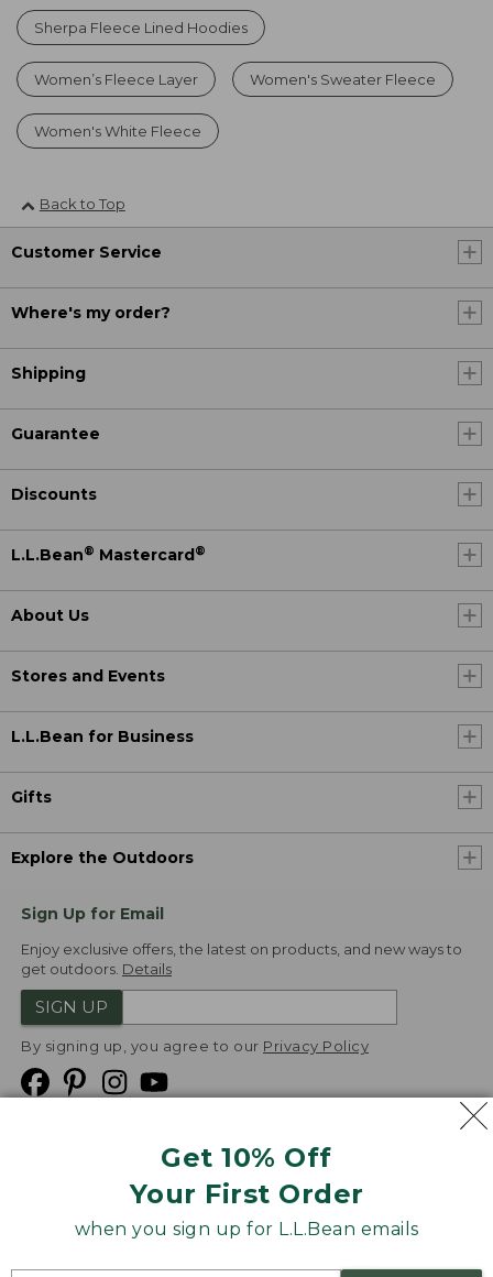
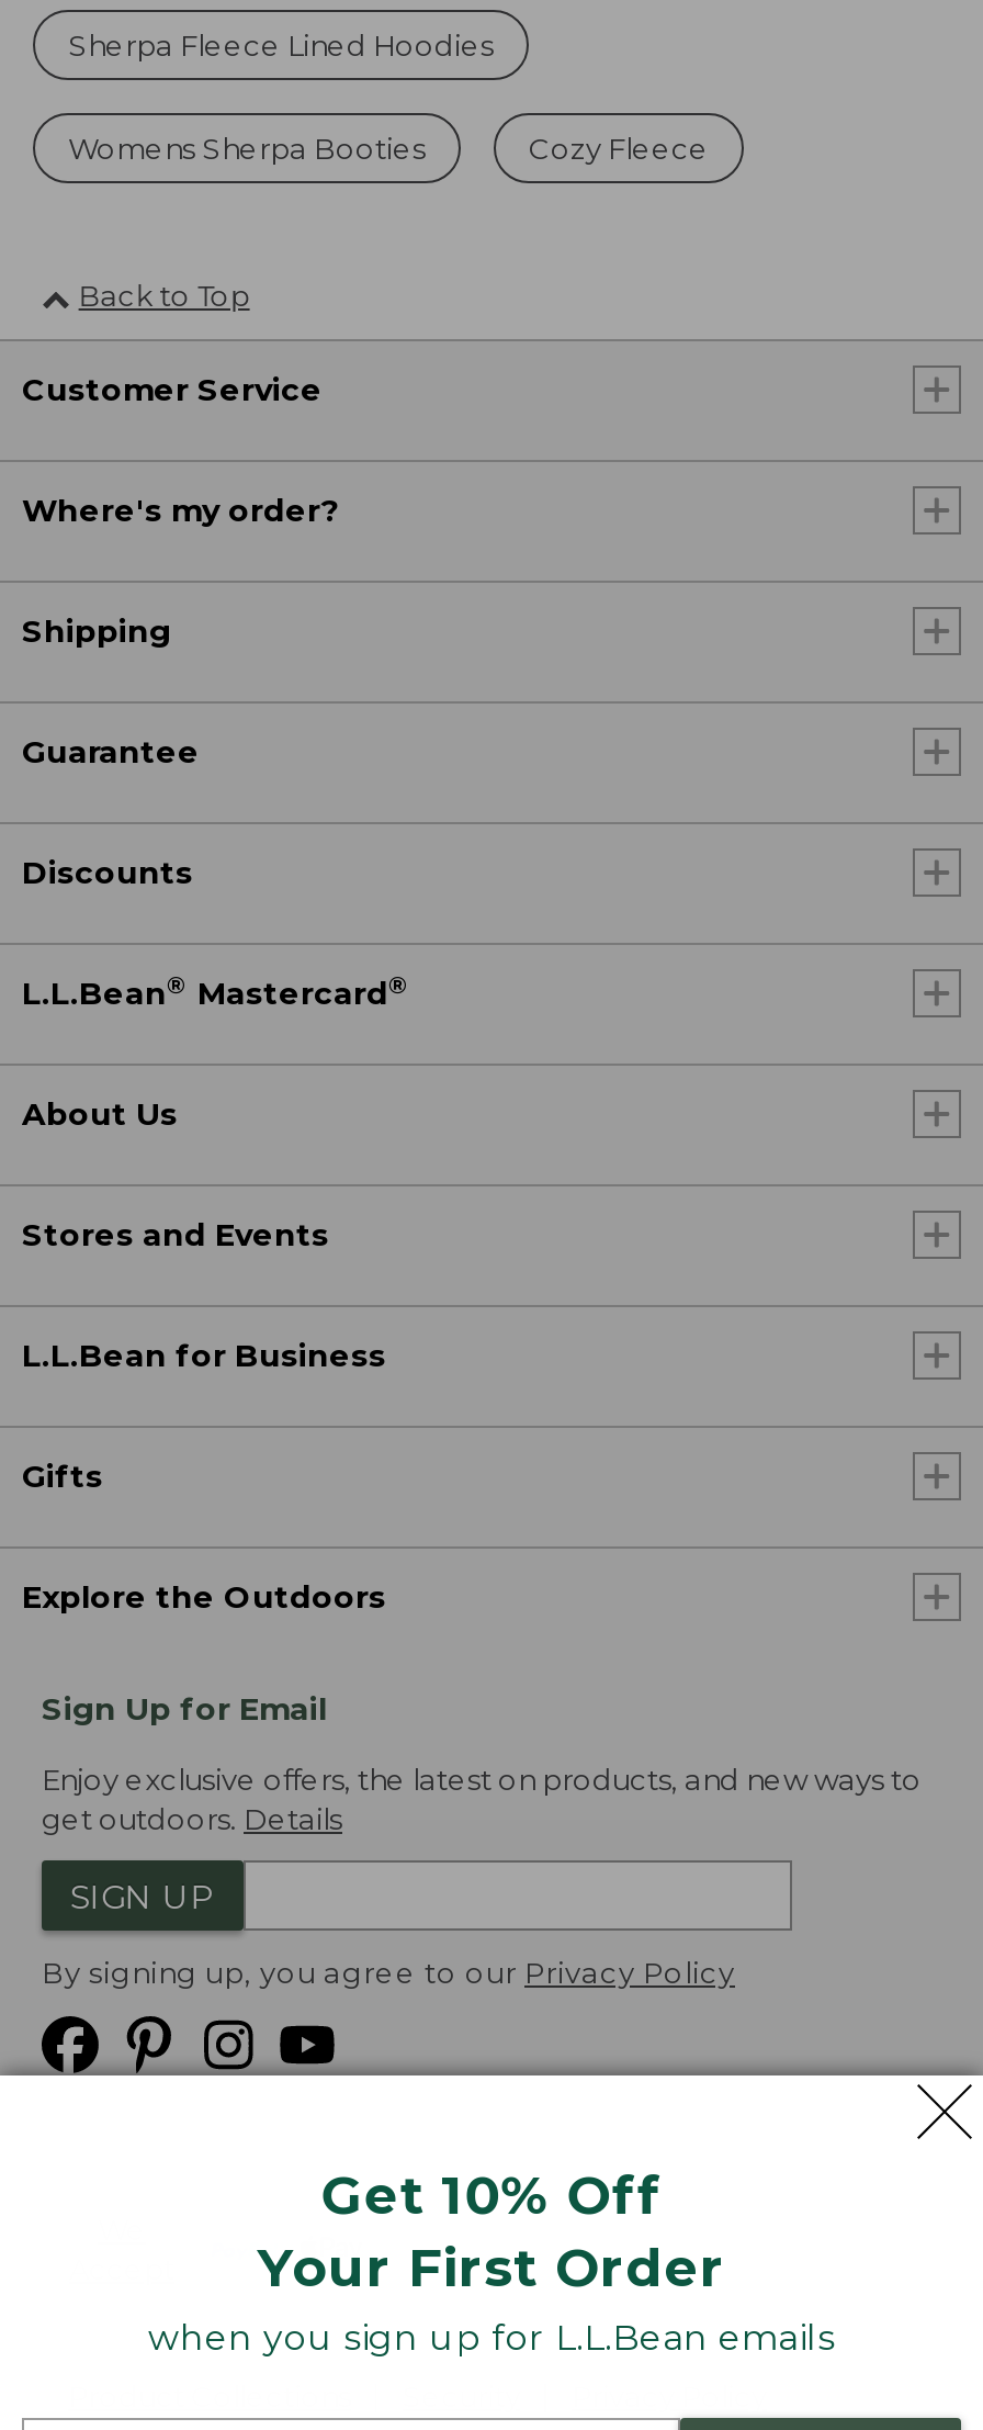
[34,70,436,140] Women’s Fleece Layer | Women's Sweater Fleece | Women's White Fleece -> [68,131,709,166] Womens Sherpa Booties | Cozy Fleece

